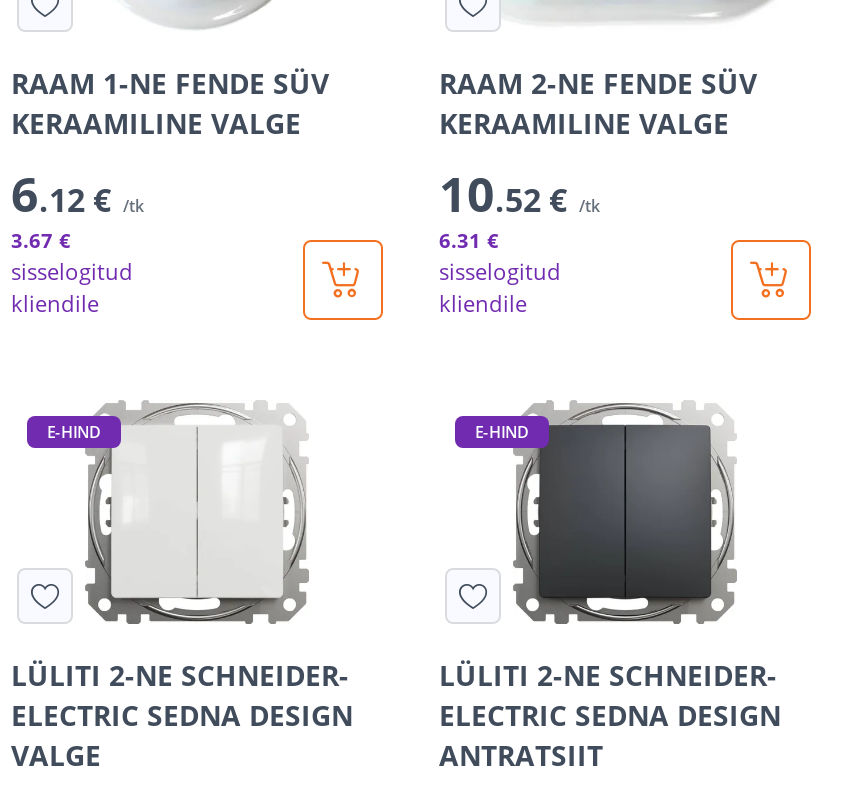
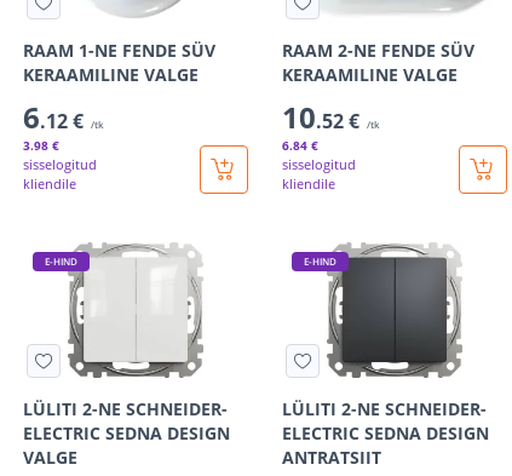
[11,226,71,254] 3.67 € -> [23,137,59,154] 3.98 €
[439,226,499,254] 6.31 € -> [282,137,318,154] 6.84 €

